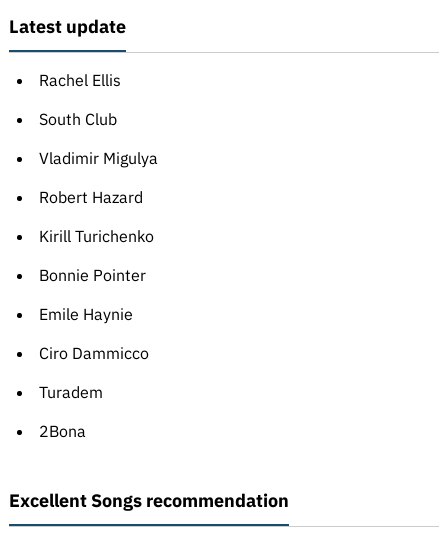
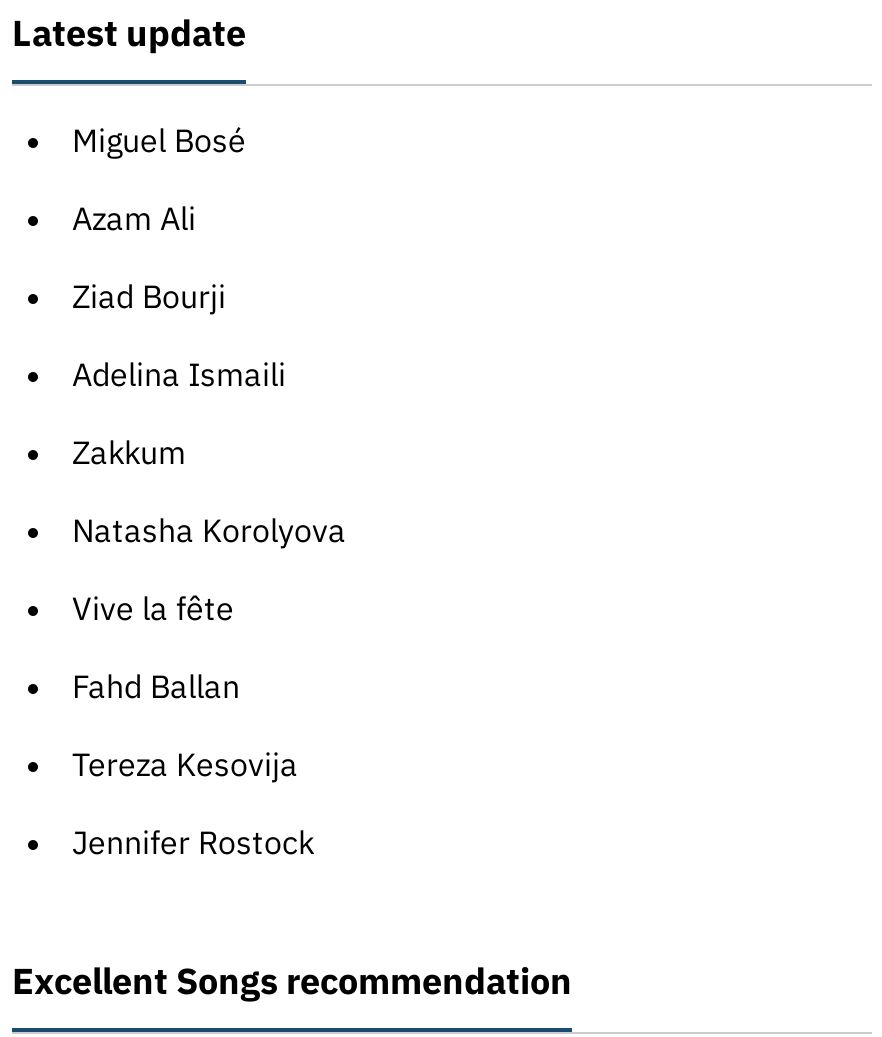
[39,70,121,90] Rachel Ellis -> [72,120,246,160] Miguel Bosé
[39,109,117,129] South Club -> [72,198,196,238] Azam Ali
[39,148,158,168] Vladimir Migulya -> [72,276,226,316] Ziad Bourji
[39,187,143,207] Robert Hazard -> [72,354,286,394] Adelina Ismaili
[39,226,154,246] Kirill Turichenko -> [72,432,186,472] Zakkum
[39,265,146,285] Bonnie Pointer -> [72,510,346,550] Natasha Korolyova
[39,304,133,324] Emile Haynie -> [72,588,234,628] Vive la fête
[39,343,149,363] Ciro Dammicco -> [72,666,240,706] Fahd Ballan
[39,382,103,402] Turadem -> [72,744,298,784] Tereza Kesovija
[39,421,86,441] 2Bona -> [72,822,314,862] Jennifer Rostock

